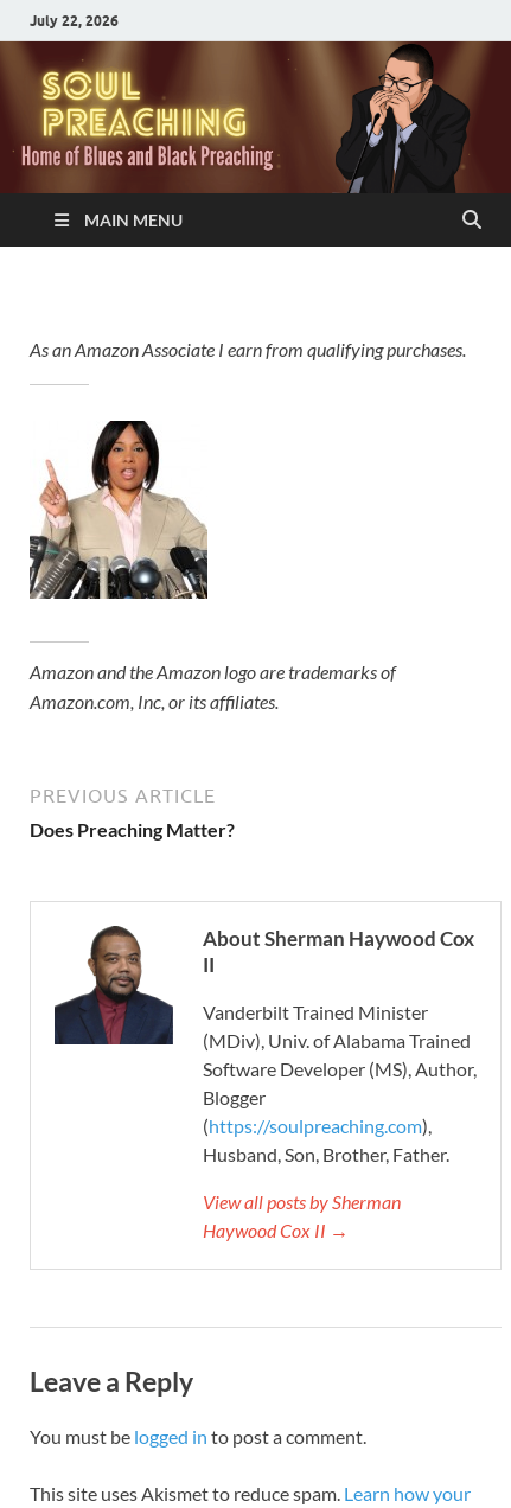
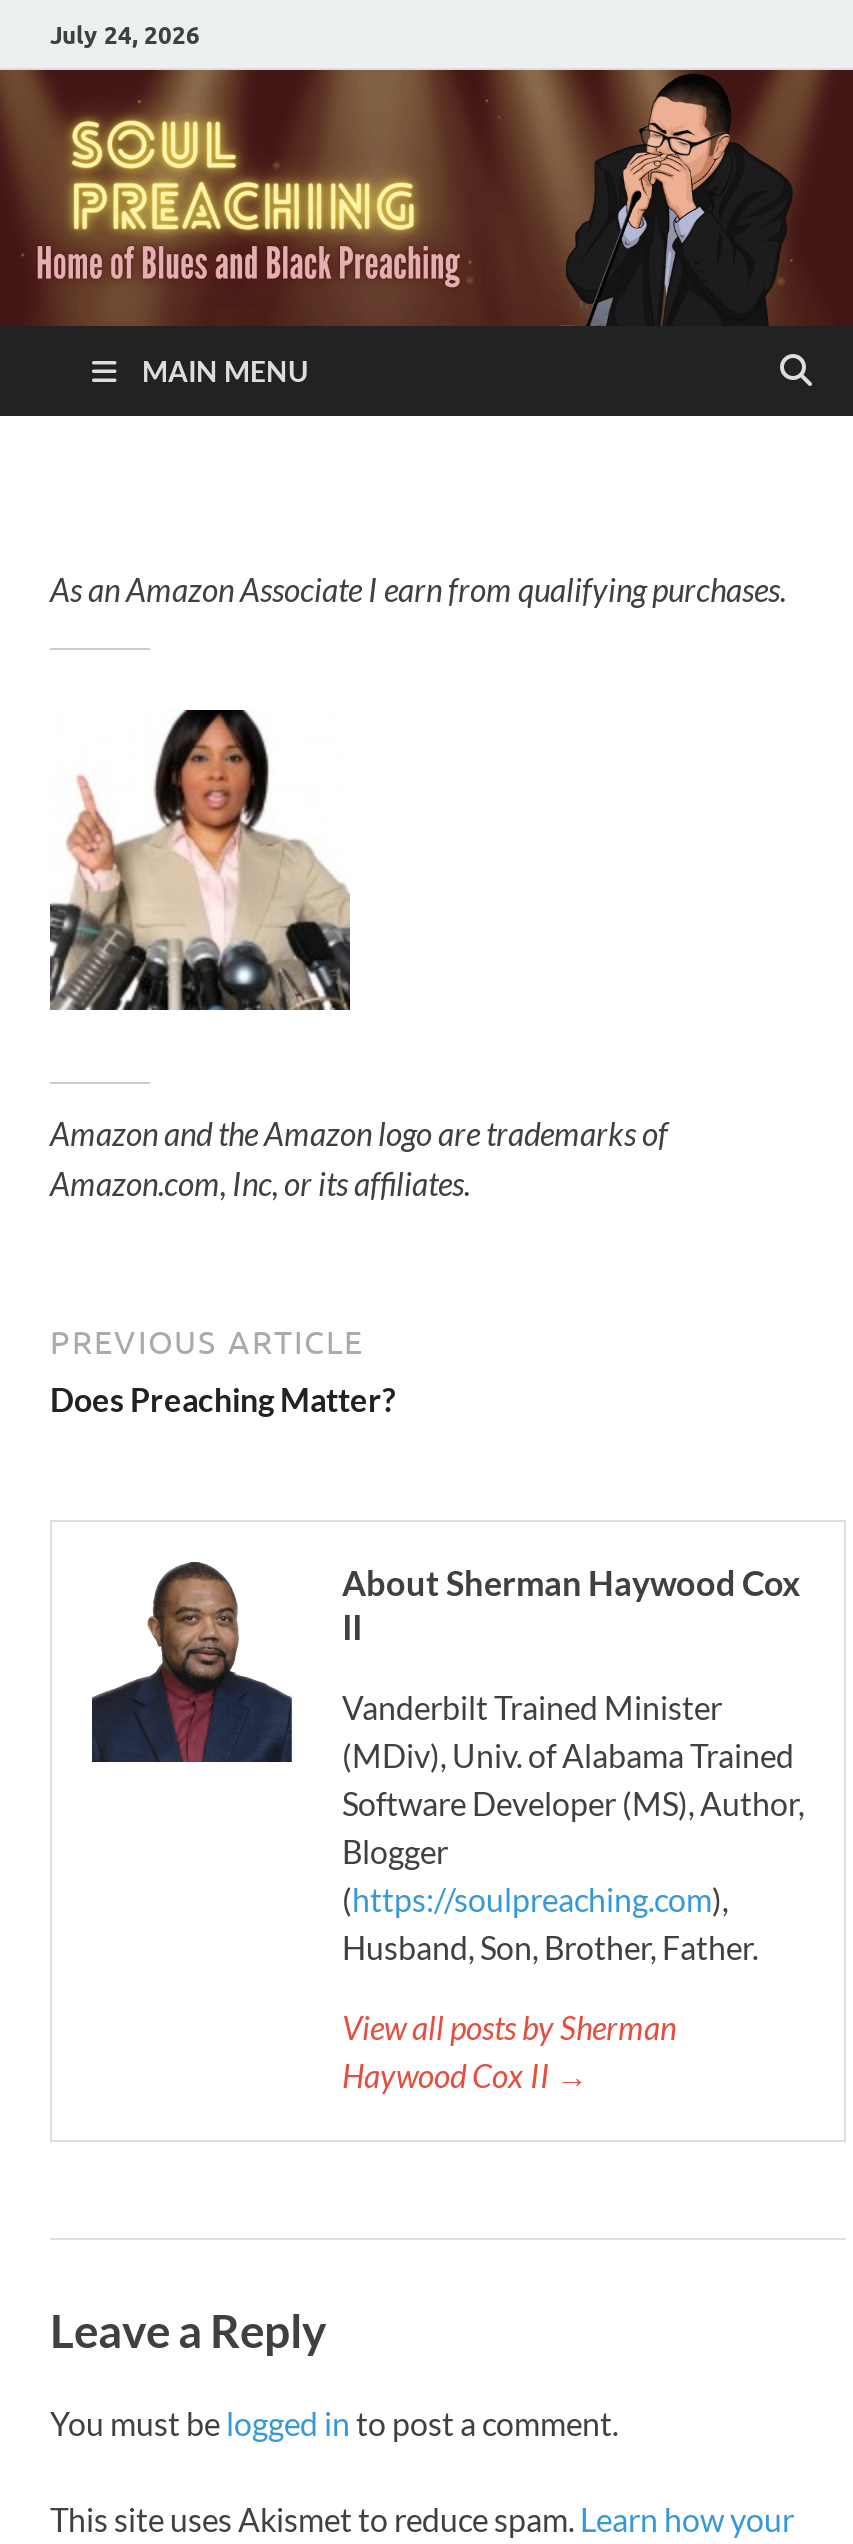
[30,11,119,29] July 22, 2026 -> [50,19,200,49] July 24, 2026

